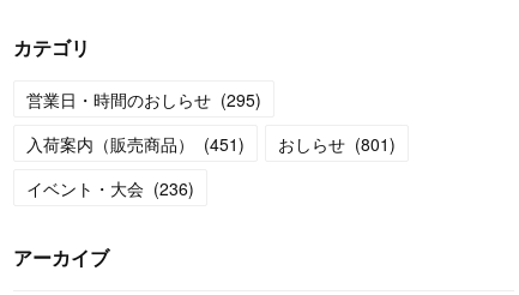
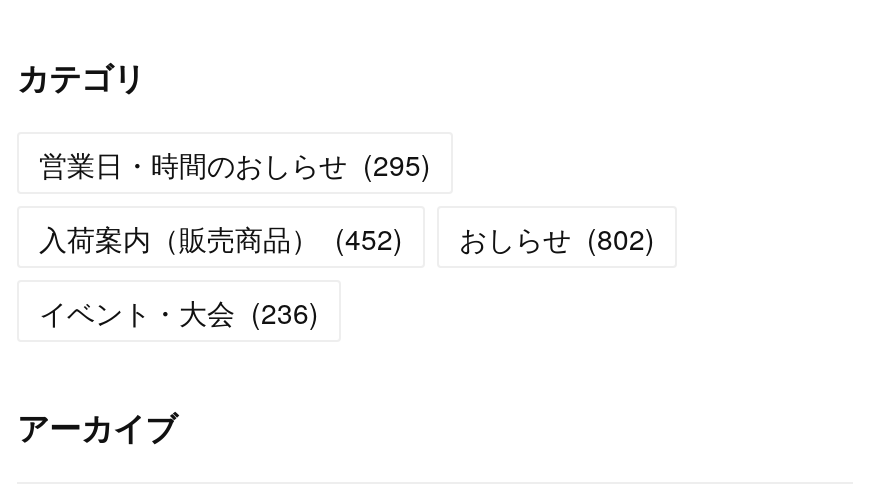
[26,132,245,156] 入荷案内（販売商品） (451) -> [39,218,403,258] 入荷案内（販売商品） (452)
[278,132,396,156] おしらせ (801) -> [459,218,655,258] おしらせ (802)

